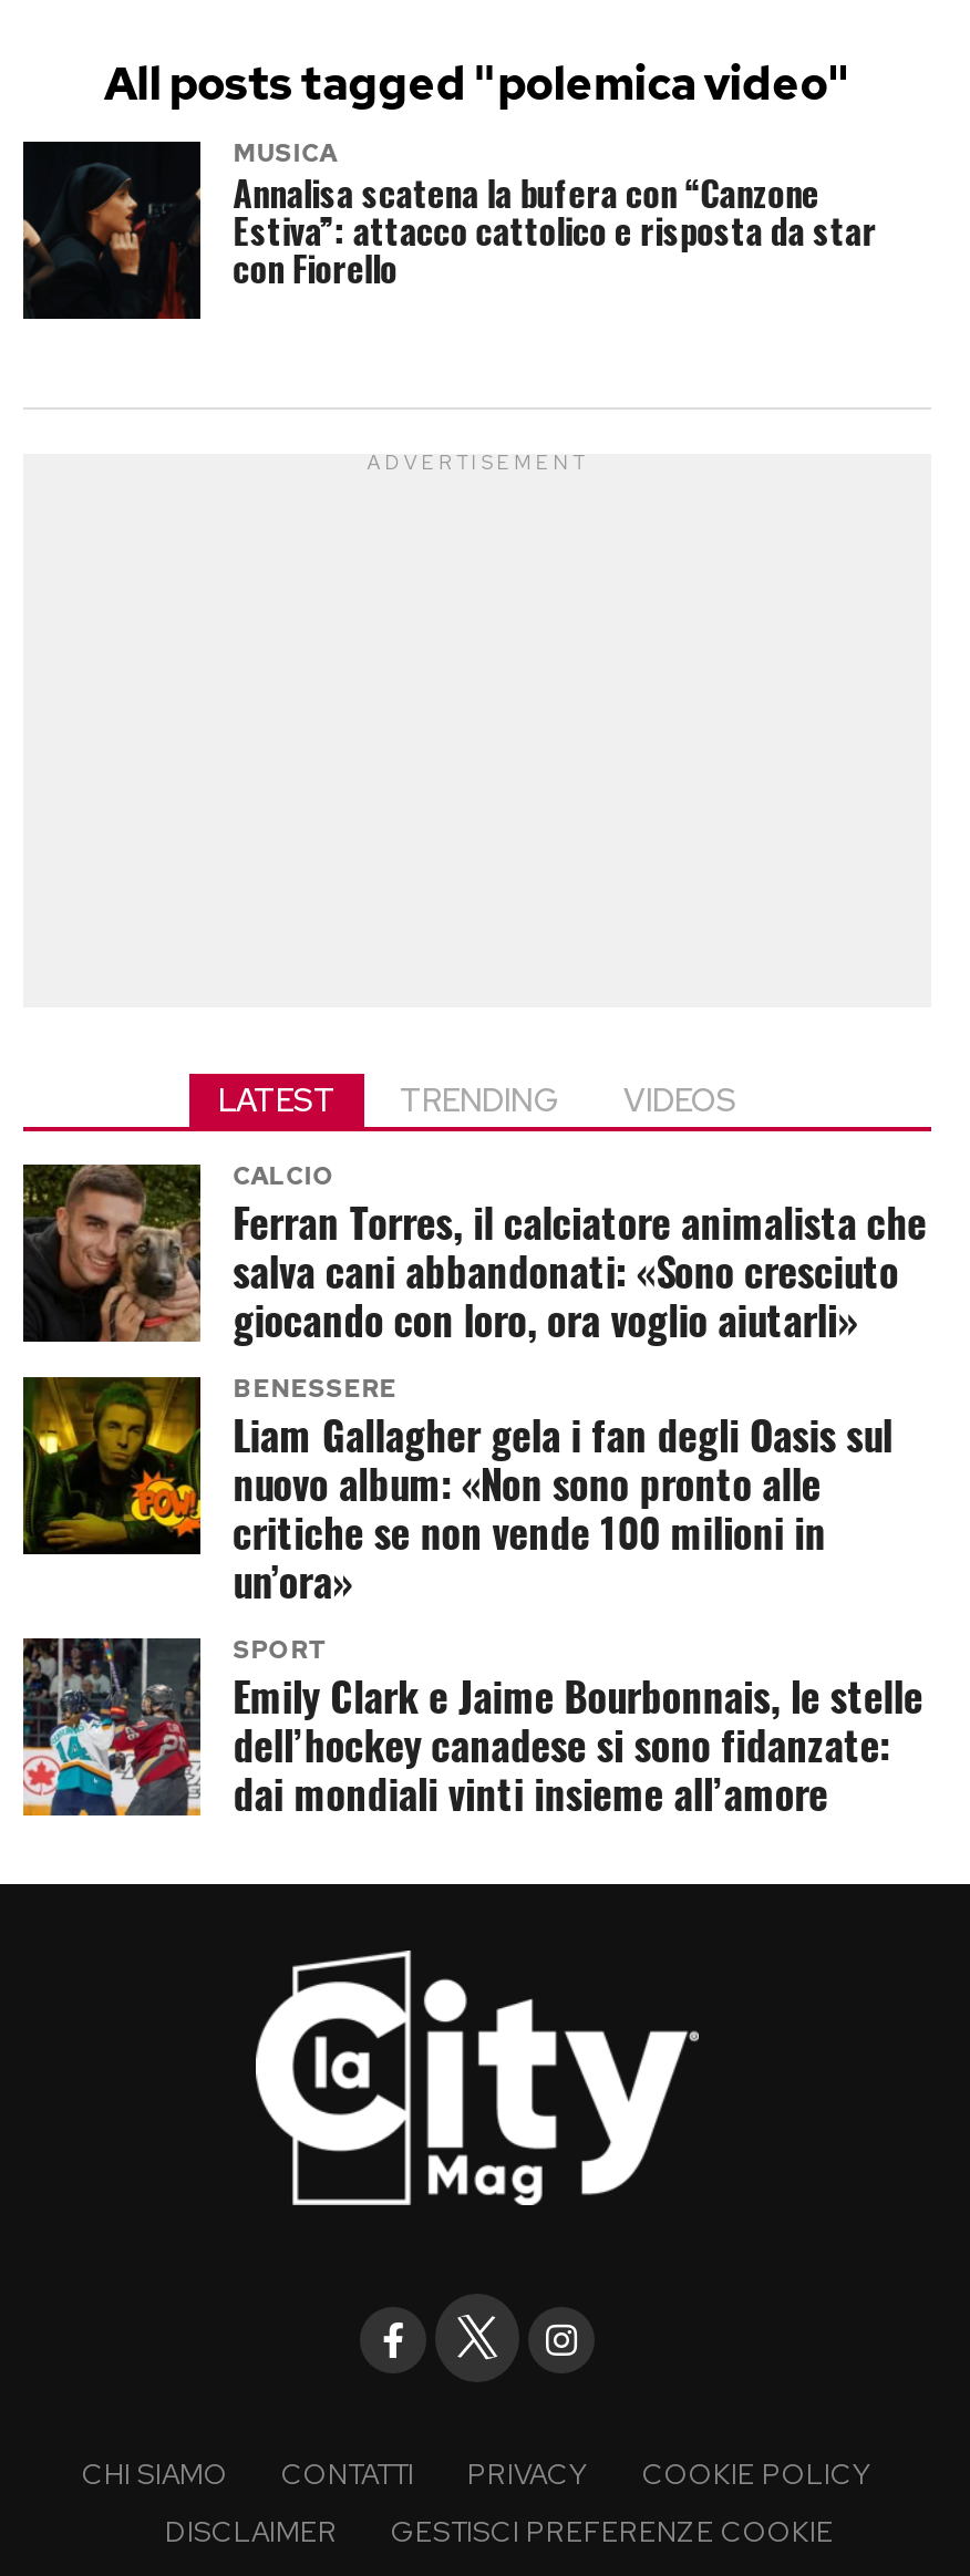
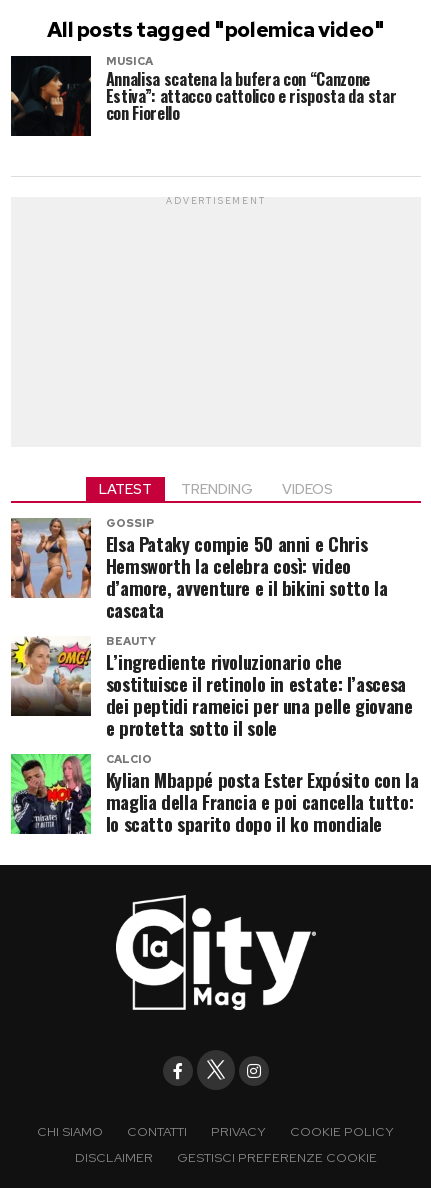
none -> [106,516,413,741] GOSSIP | Elsa Pataky compie 50 anni e Chris | Hemsworth la celebra così: video | d’amore, avventure e il bikini sotto la | cascata | BEAUTY | L’ingrediente rivoluzionario che | sostituisce il retinolo in estate: l’ascesa | dei peptidi rameici per una pelle giovane | e protetta sotto il sole
[21,1165,200,1344] [image] -> [10,518,91,599] [image]
moved [233,1160,335,1191] -> [106,752,152,766]: CALCIO
[21,1191,926,1822] [image] | Ferran Torres, il calciatore animalista che | salva cani abbandonati: «Sono cresciuto | giocando con loro, ora voglio aiutarli» | BENESSERE | Liam Gallagher gela i fan degli Oasis sul | nuovo album: «Non sono pronto alle | critiche se non vende 100 milioni in | un’ora» | SPORT | Emily Clark e Jaime Bourbonnais, le stelle | dell’hockey canadese si sono fidanzate: | dai mondiali vinti insieme all’amore -> [10,753,419,837] [image] | Kylian Mbappé posta Ester Expósito con la | maglia della Francia e poi cancella tutto: | lo scatto sparito dopo il ko mondiale
[21,1375,200,1541] [image] -> [10,636,91,717] [image]

